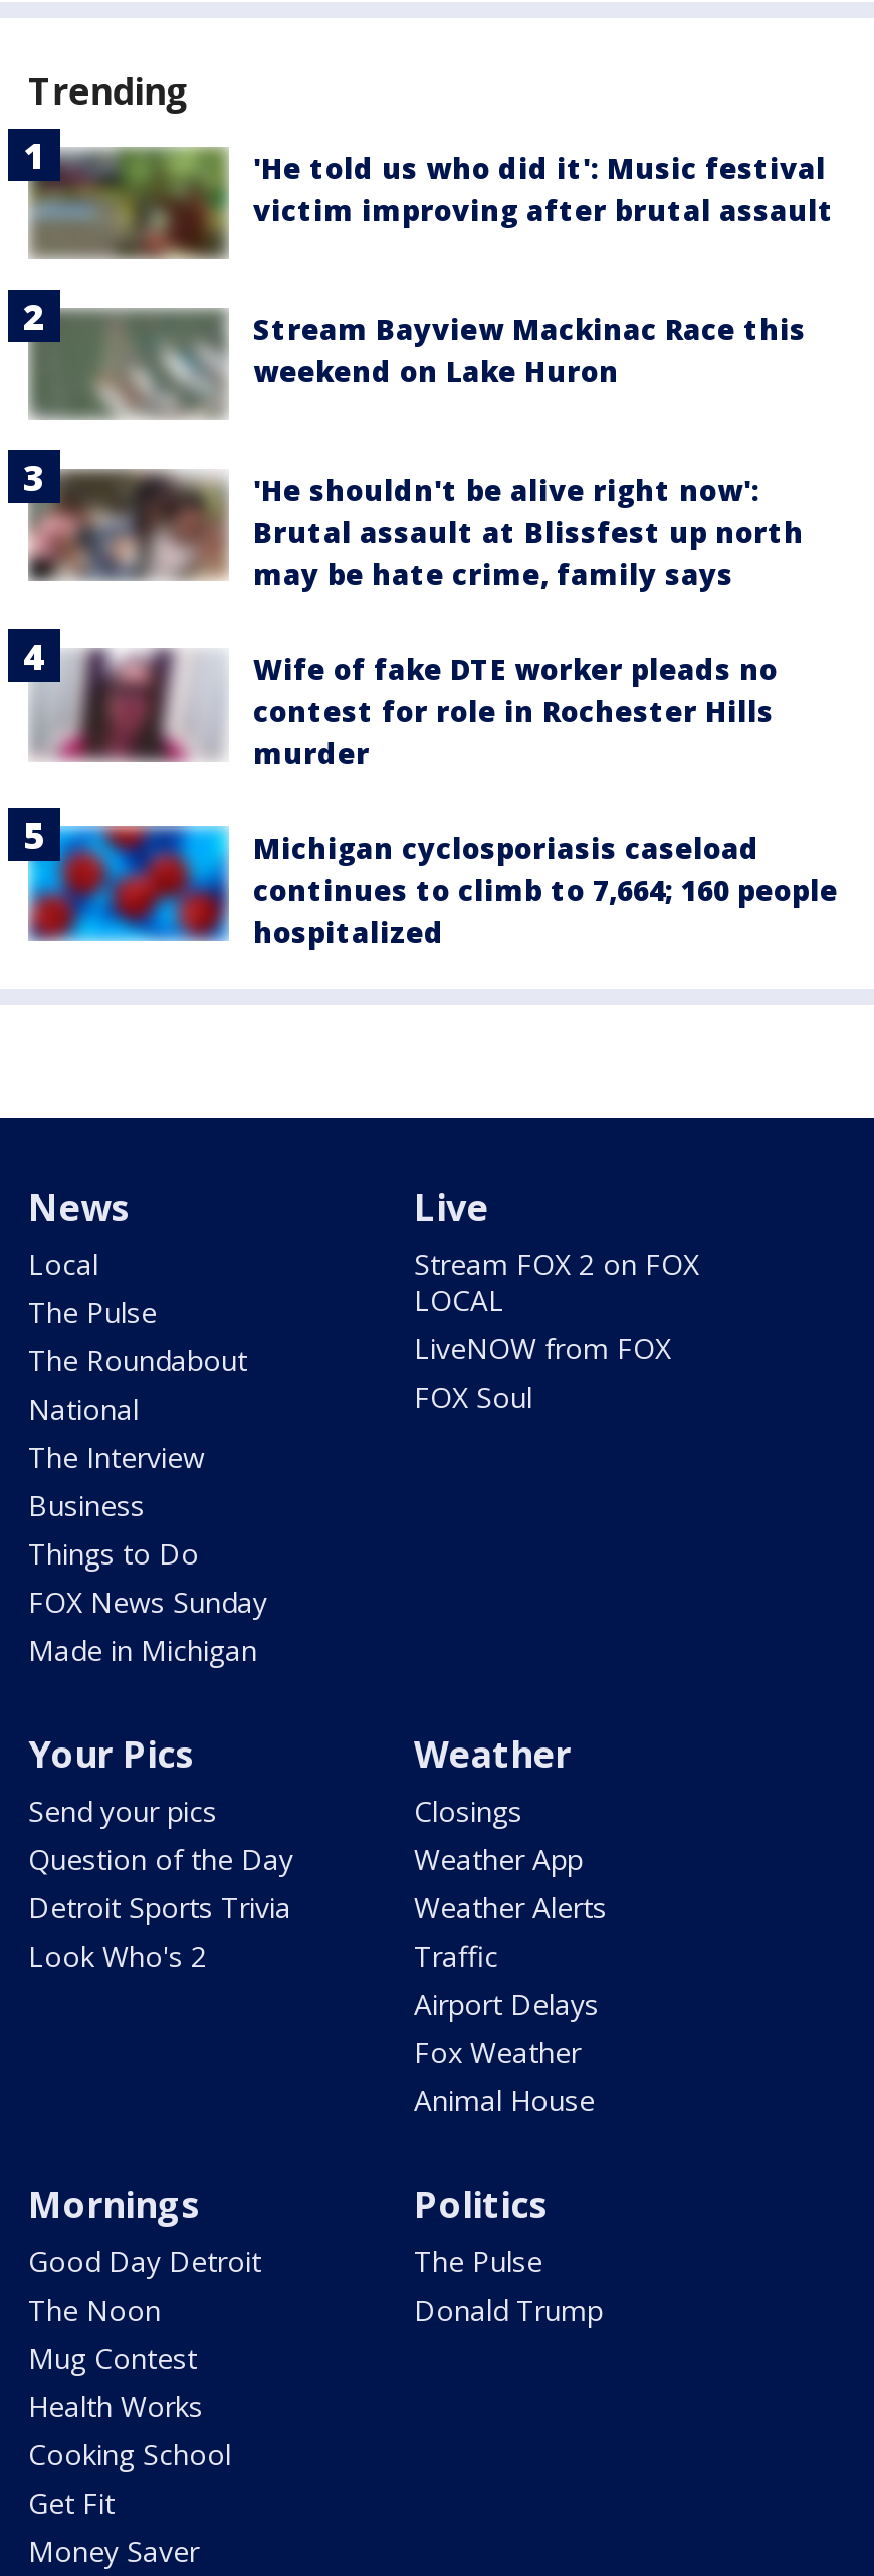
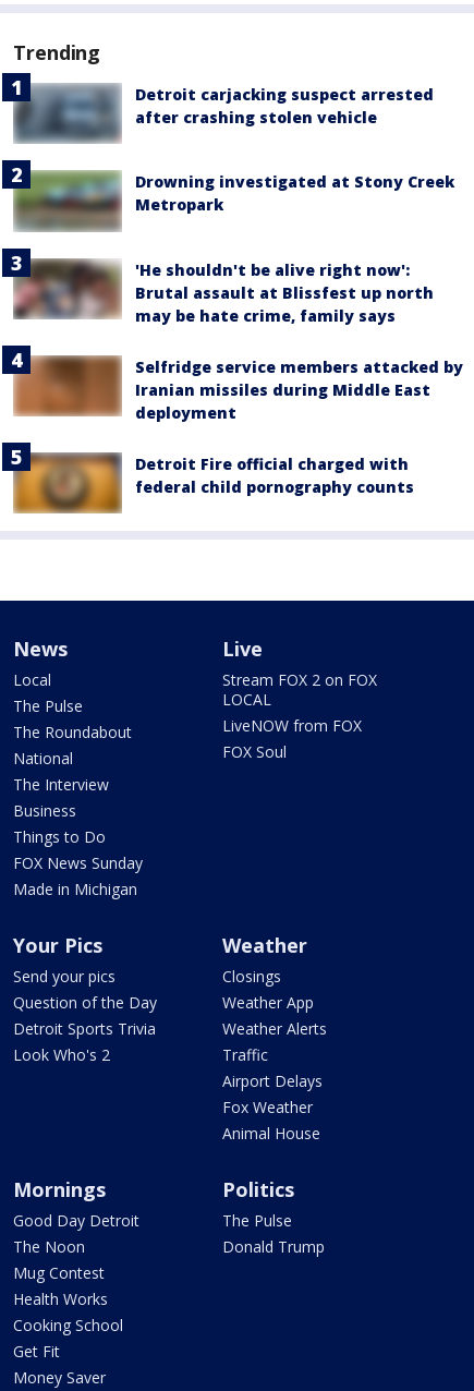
[32,147,834,259] [image] | 'He told us who did it': Music festival | victim improving after brutal assault -> [15,83,434,144] [image] | Detroit carjacking suspect arrested | after crashing stolen vehicle
[34,304,806,416] [image] | Stream Bayview Mackinac Race this | weekend on Lake Huron -> [19,172,454,231] [image] | Drowning investigated at Stony Creek | Metropark
[28,643,778,772] [image] | Wife of fake DTE worker pleads no | contest for role in Rochester Hills | murder -> [13,355,463,423] [image] | Selfridge service members attacked by | Iranian missiles during Middle East | deployment
[28,822,838,951] [image] | Michigan cyclosporiasis caseload | continues to climb to 7,664; 160 people | hospitalized -> [13,451,414,515] [image] | Detroit Fire official charged with | federal child pornography counts

